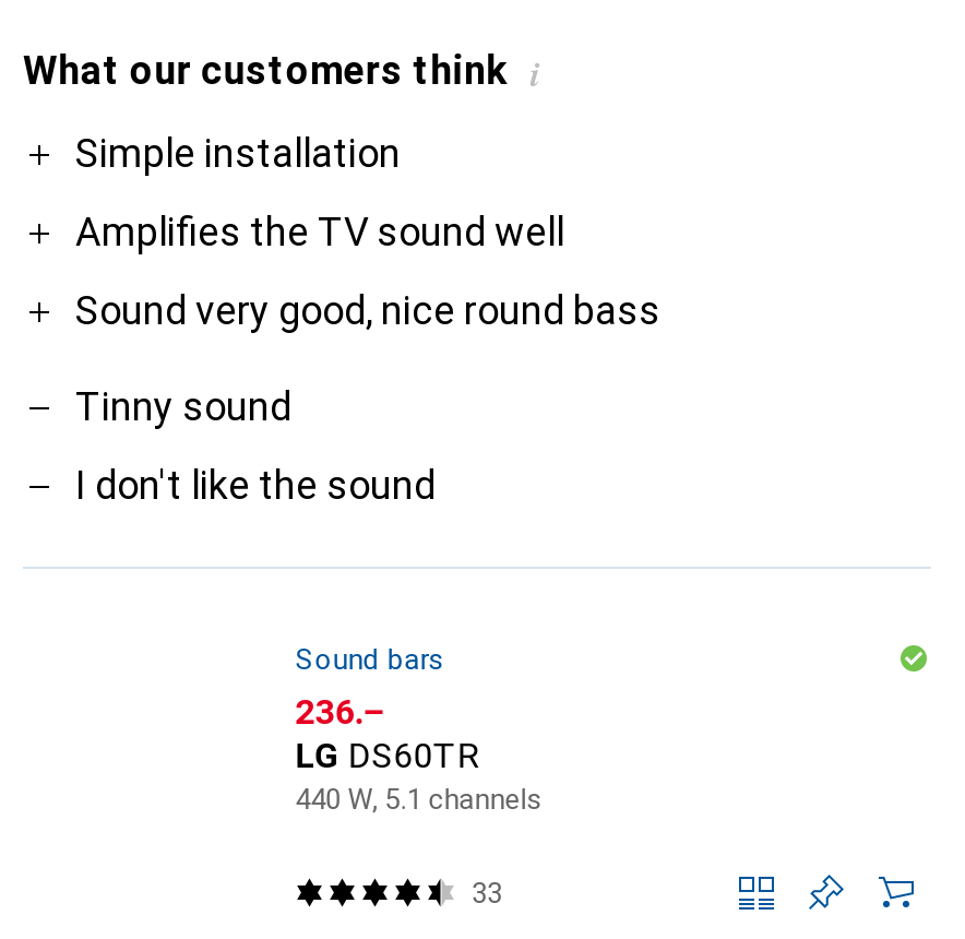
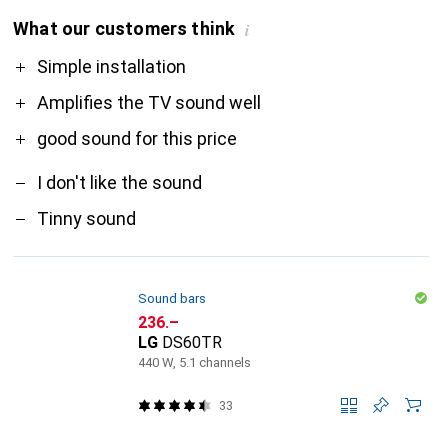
[75,287,660,333] Sound very good, nice round bass -> [37,128,237,149] good sound for this price
moved [75,383,291,429] -> [37,208,136,229]: Tinny sound
moved [75,462,436,508] -> [37,172,202,193]: I don't like the sound

